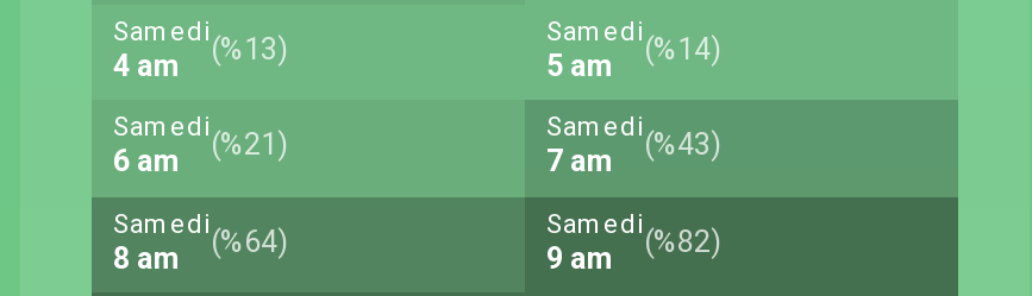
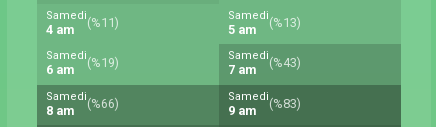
[113,16,287,83] Samedi 4 am (%13) -> [46,9,119,37] Samedi 4 am (%11)
[546,16,720,83] Samedi 5 am (%14) -> [228,9,301,37] Samedi 5 am (%13)
[113,112,287,179] Samedi 6 am (%21) -> [46,49,119,77] Samedi 6 am (%19)
[113,208,287,275] Samedi 8 am (%64) -> [46,89,119,117] Samedi 8 am (%66)
[546,208,720,275] Samedi 9 am (%82) -> [228,89,301,117] Samedi 9 am (%83)

